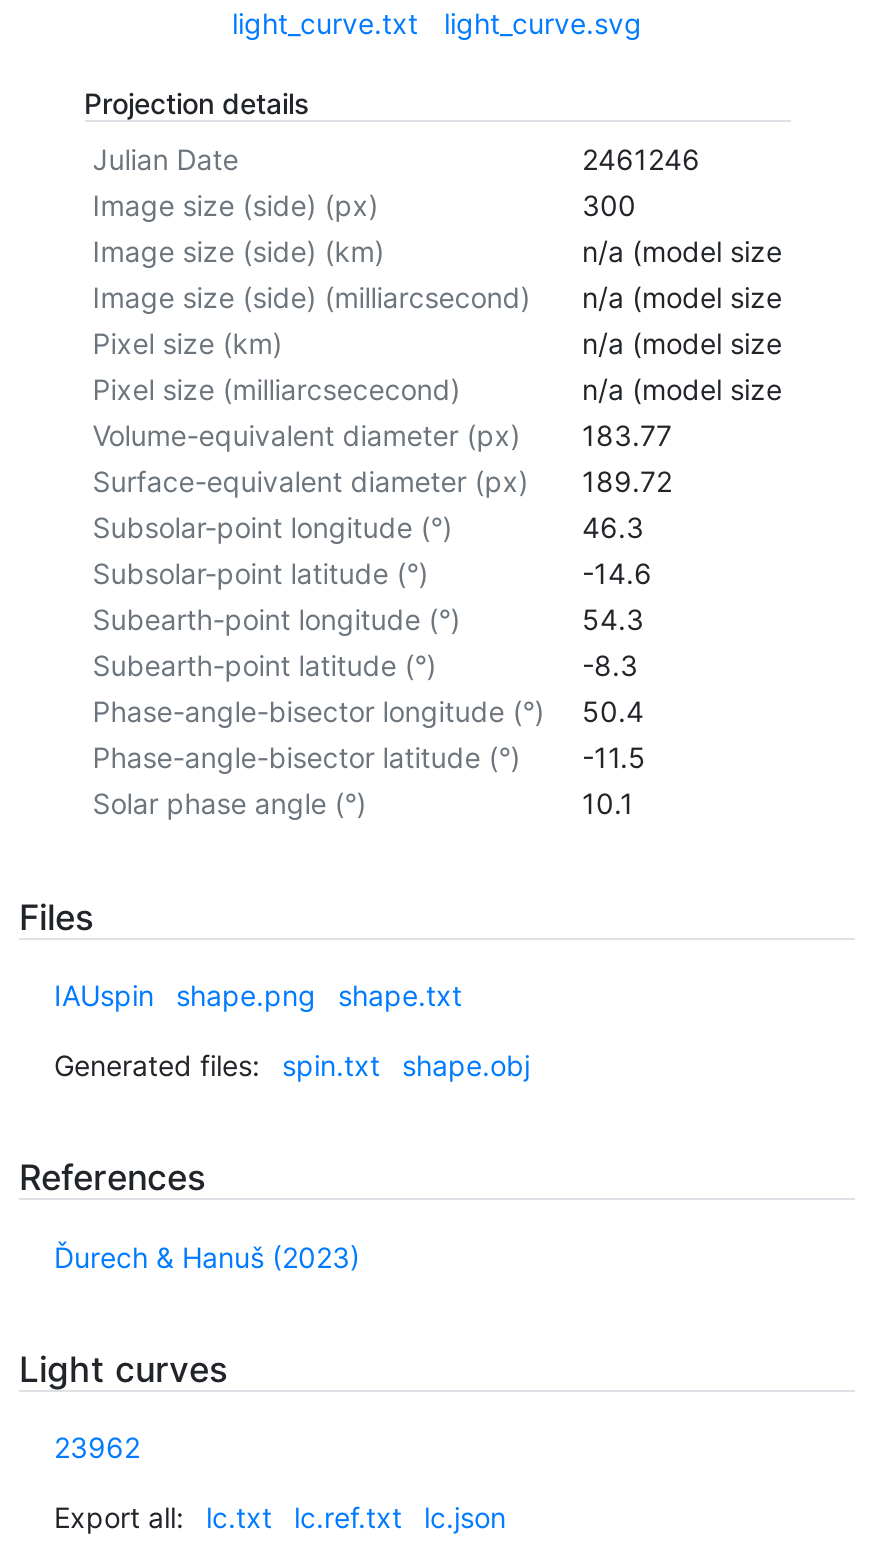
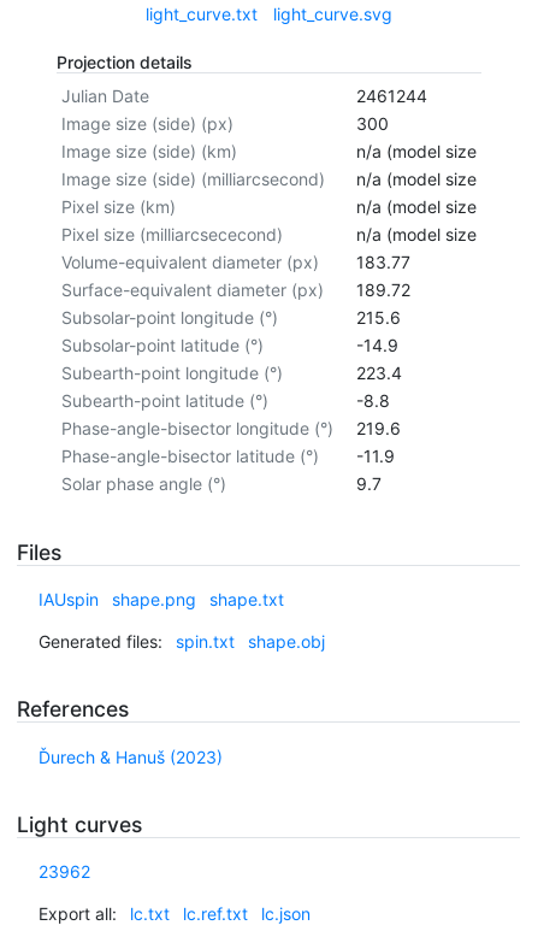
[582,142,700,176] 2461246 -> [356,85,427,106] 2461244
[582,510,644,544] 46.3 -> [356,307,400,327] 215.6
[582,556,652,590] -14.6 -> [356,335,398,355] -14.9
[582,602,644,636] 54.3 -> [356,362,401,383] 223.4
[582,648,638,682] -8.3 -> [356,390,389,410] -8.8
[92,694,644,728] Phase-angle-bisector longitude (°) 50.4 -> [61,418,400,438] Phase-angle-bisector longitude (°) 219.6
[92,740,646,774] Phase-angle-bisector latitude (°) -11.5 -> [61,445,394,466] Phase-angle-bisector latitude (°) -11.9
[582,786,634,820] 10.1 -> [356,473,381,494] 9.7

